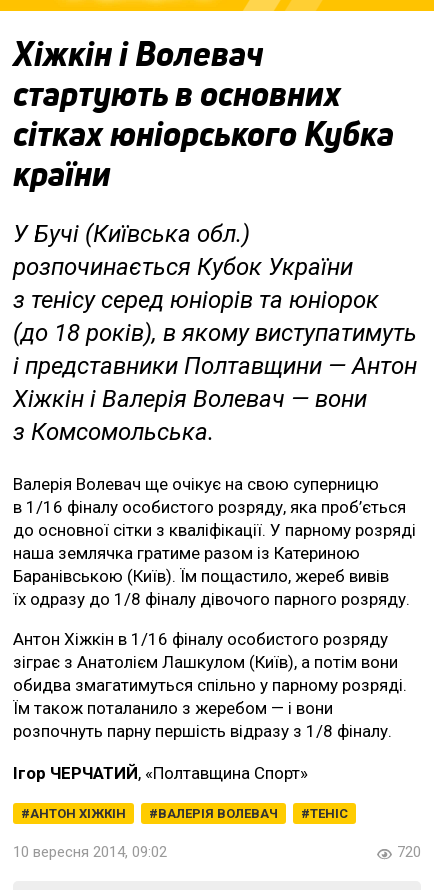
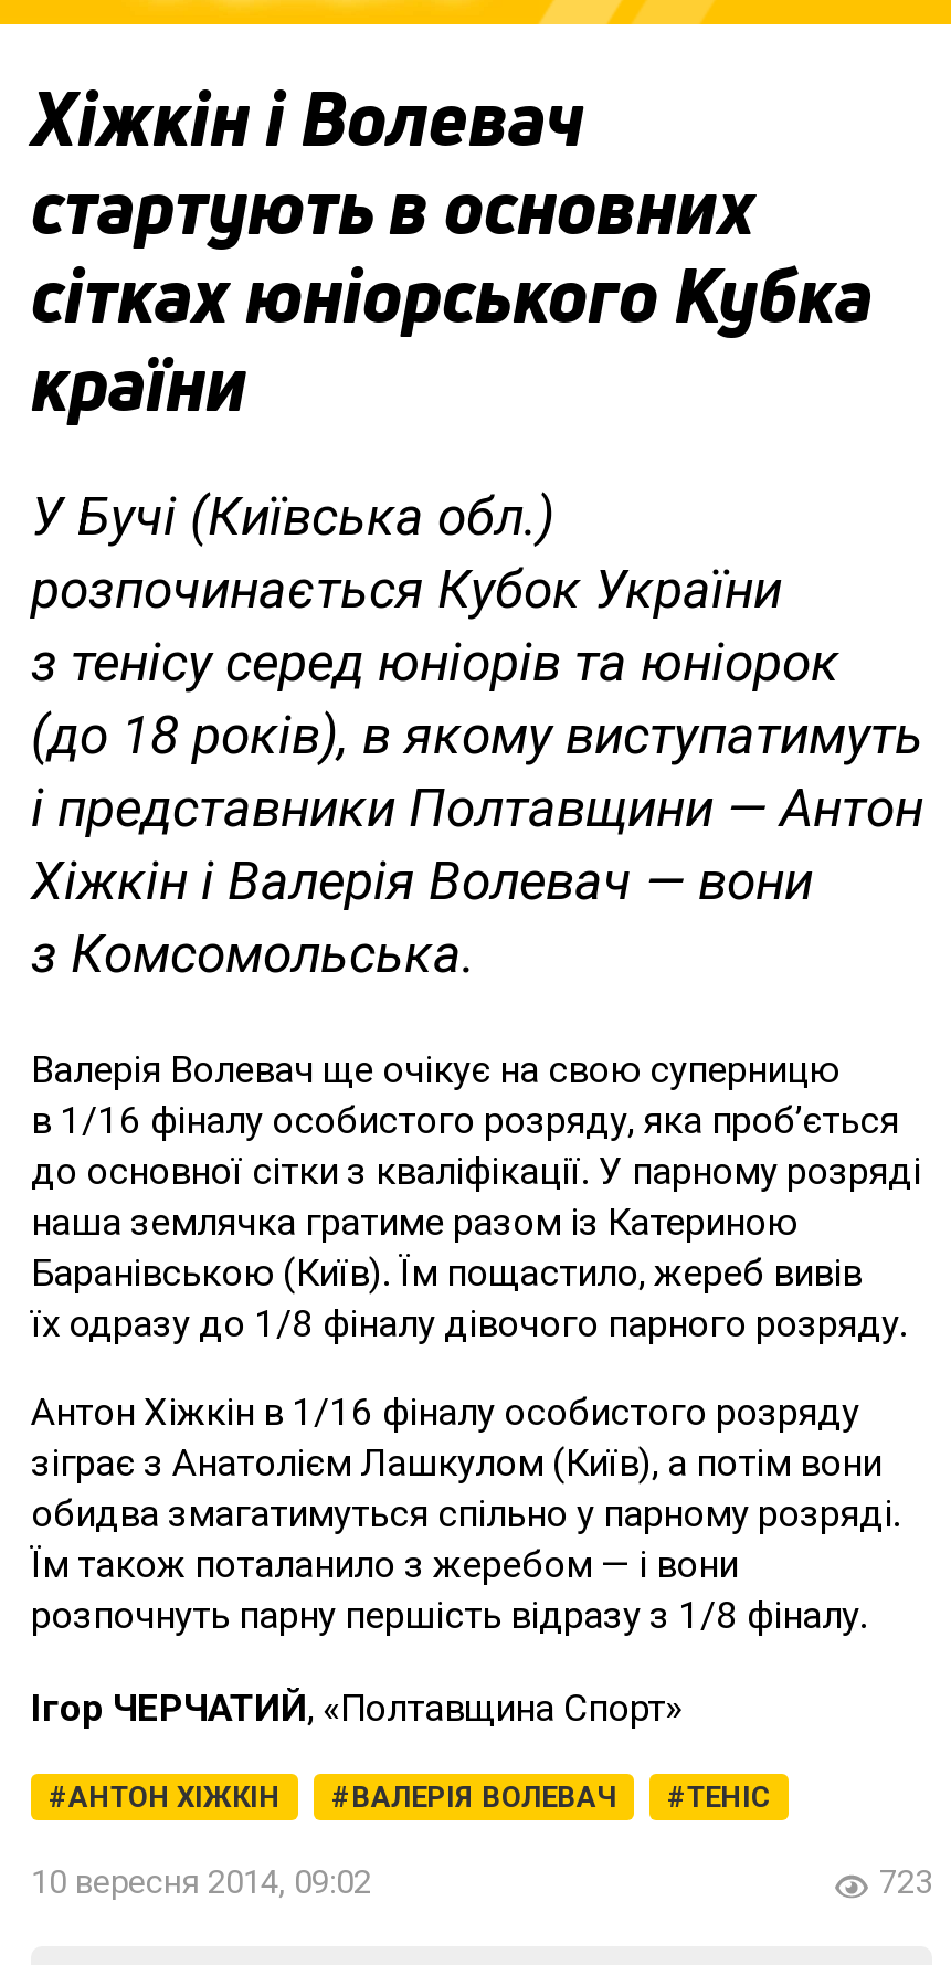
[397,843,421,861] 720 -> [879,1862,932,1902] 723

